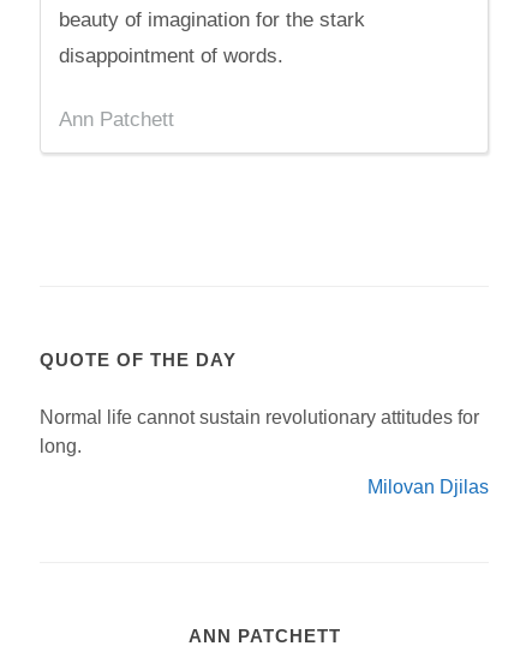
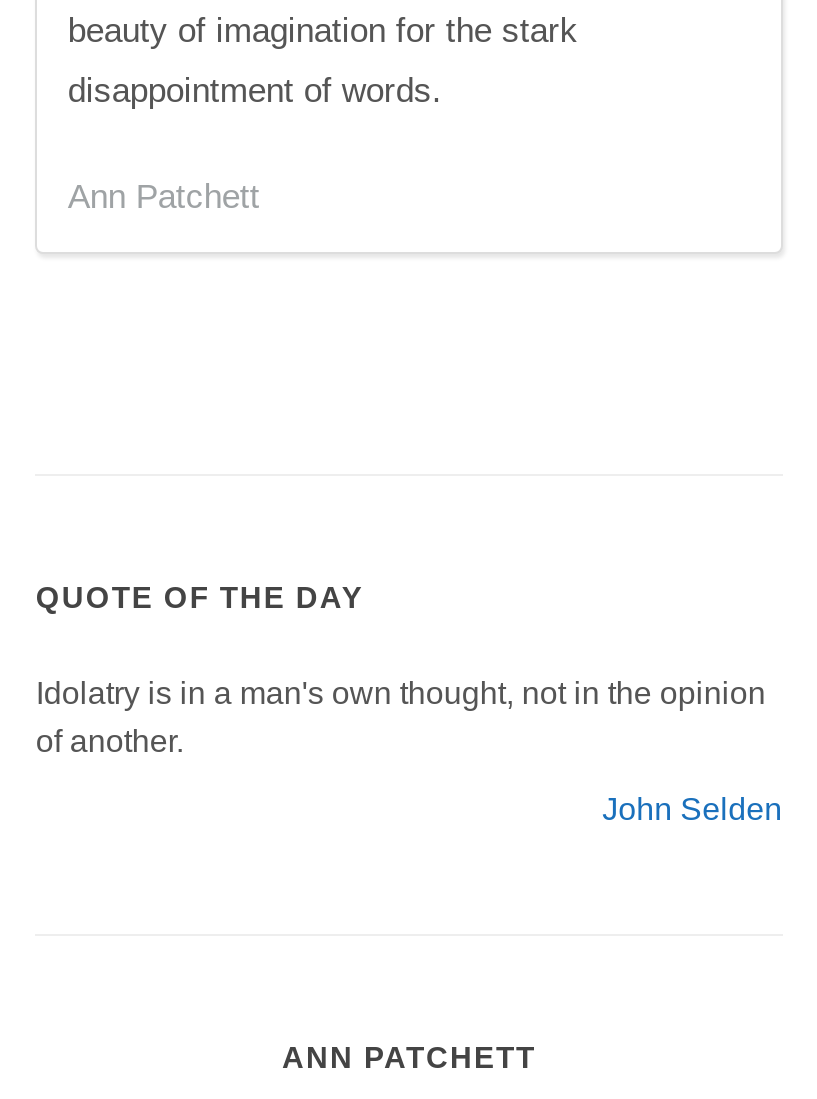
[40,407,480,456] Normal life cannot sustain revolutionary attitudes for | long. -> [36,676,766,758] Idolatry is in a man's own thought, not in the opinion | of another.
[367,477,488,497] Milovan Djilas -> [602,792,782,826] John Selden

